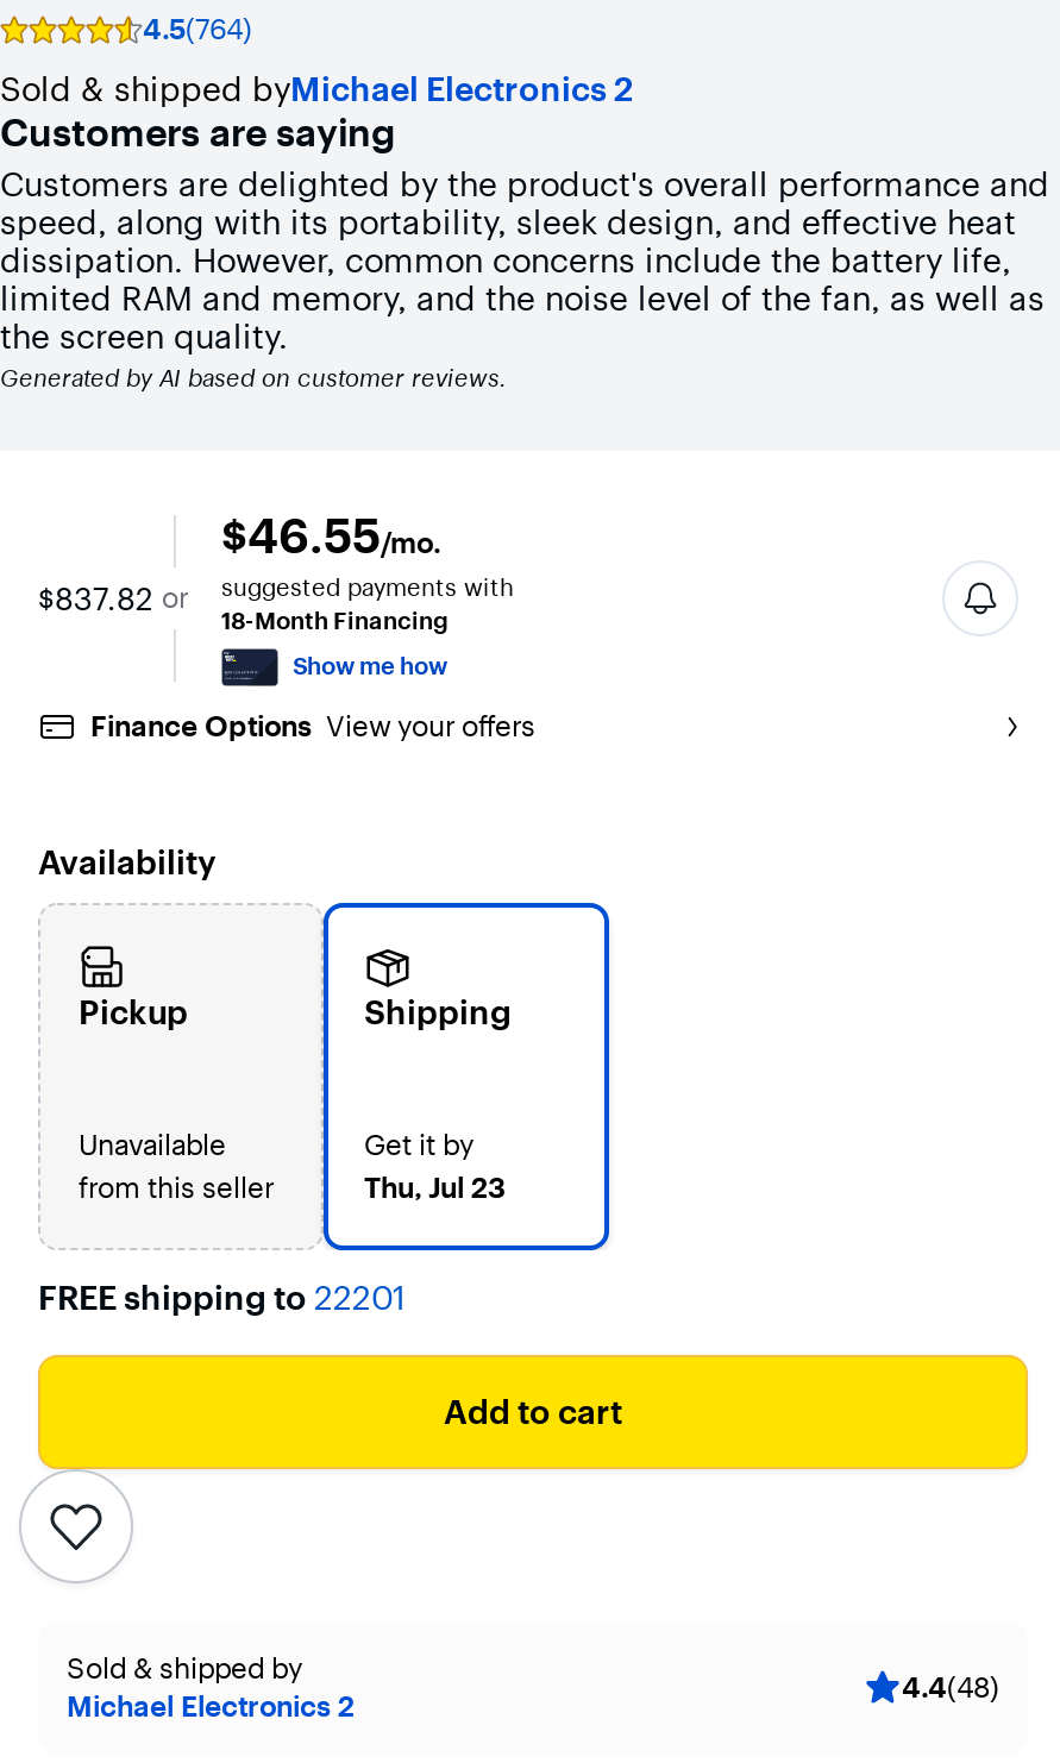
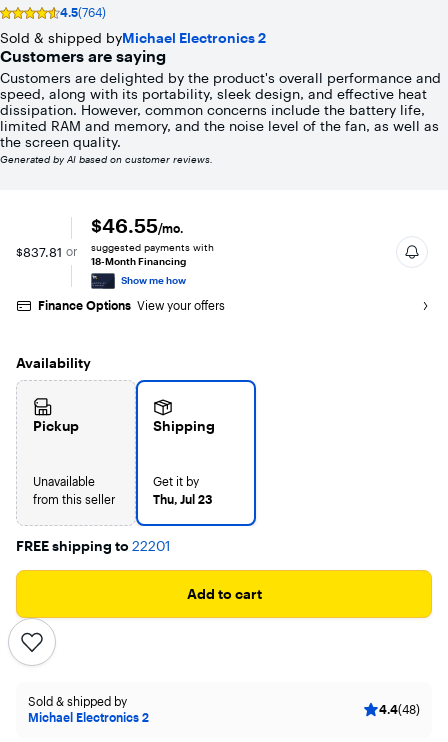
[38,572,514,616] $837.82 or suggested payments with -> [16,241,214,259] $837.81 or suggested payments with

